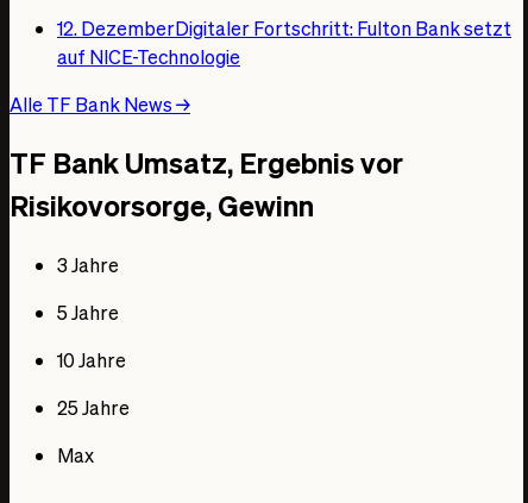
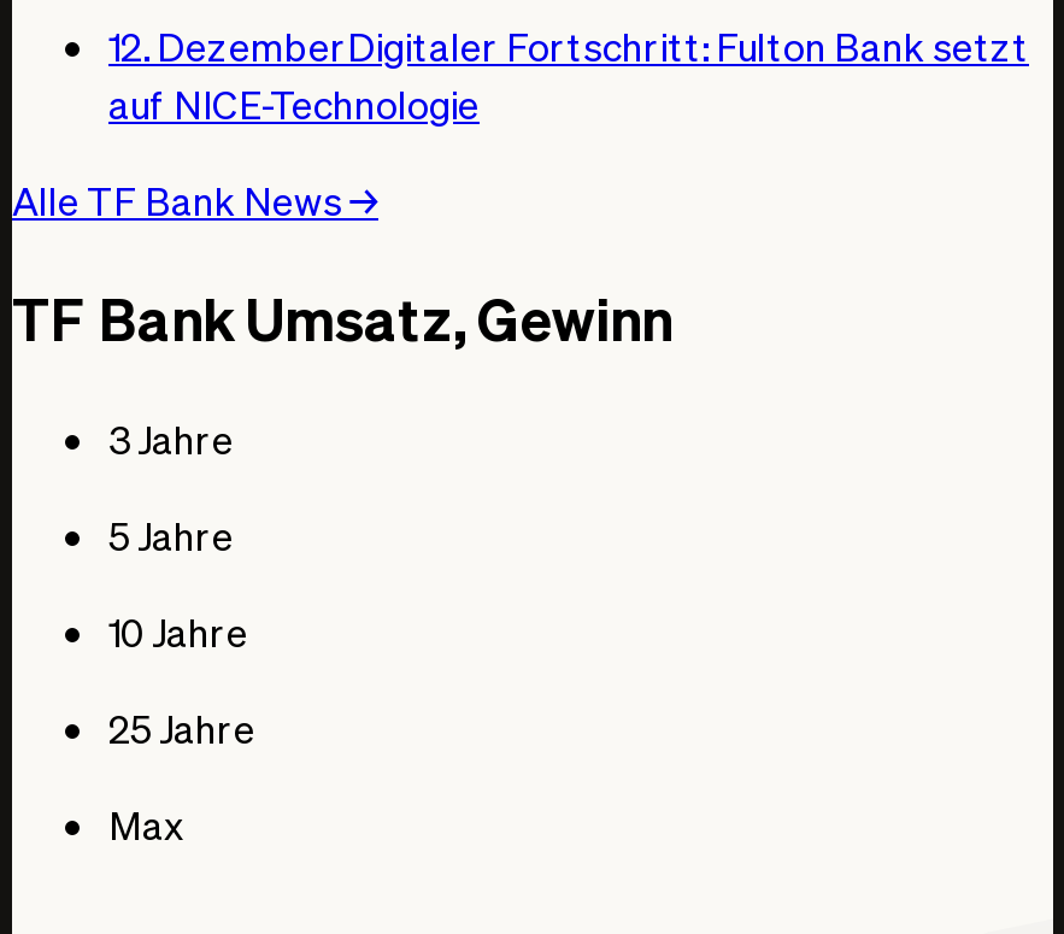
[10,144,403,224] TF Bank Umsatz, Ergebnis vor | Risikovorsorge, Gewinn -> [12,282,672,356] TF Bank Umsatz, Gewinn

